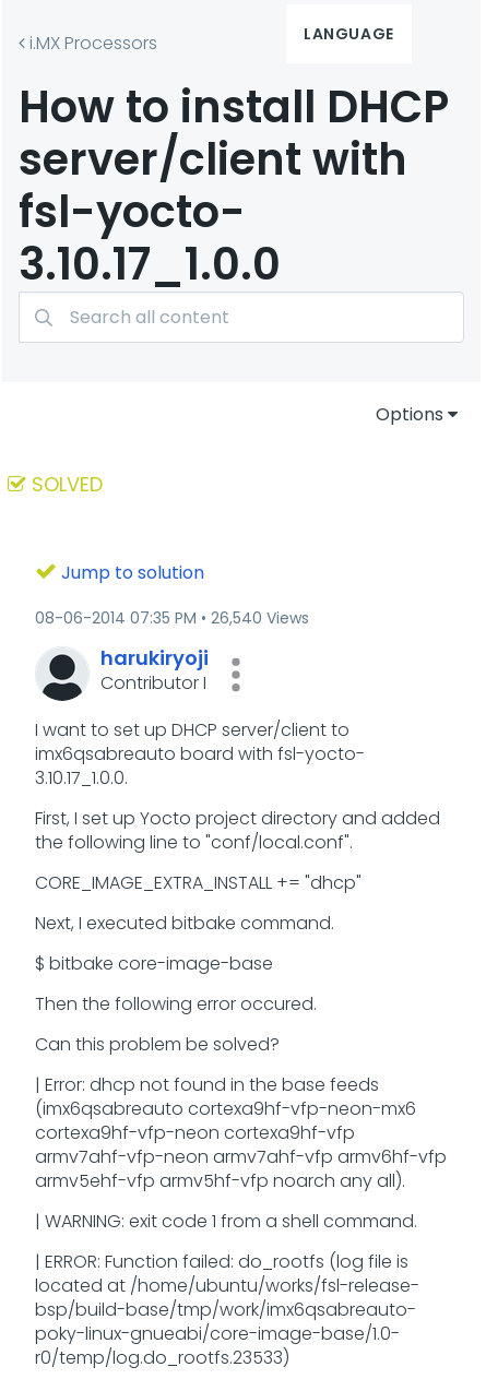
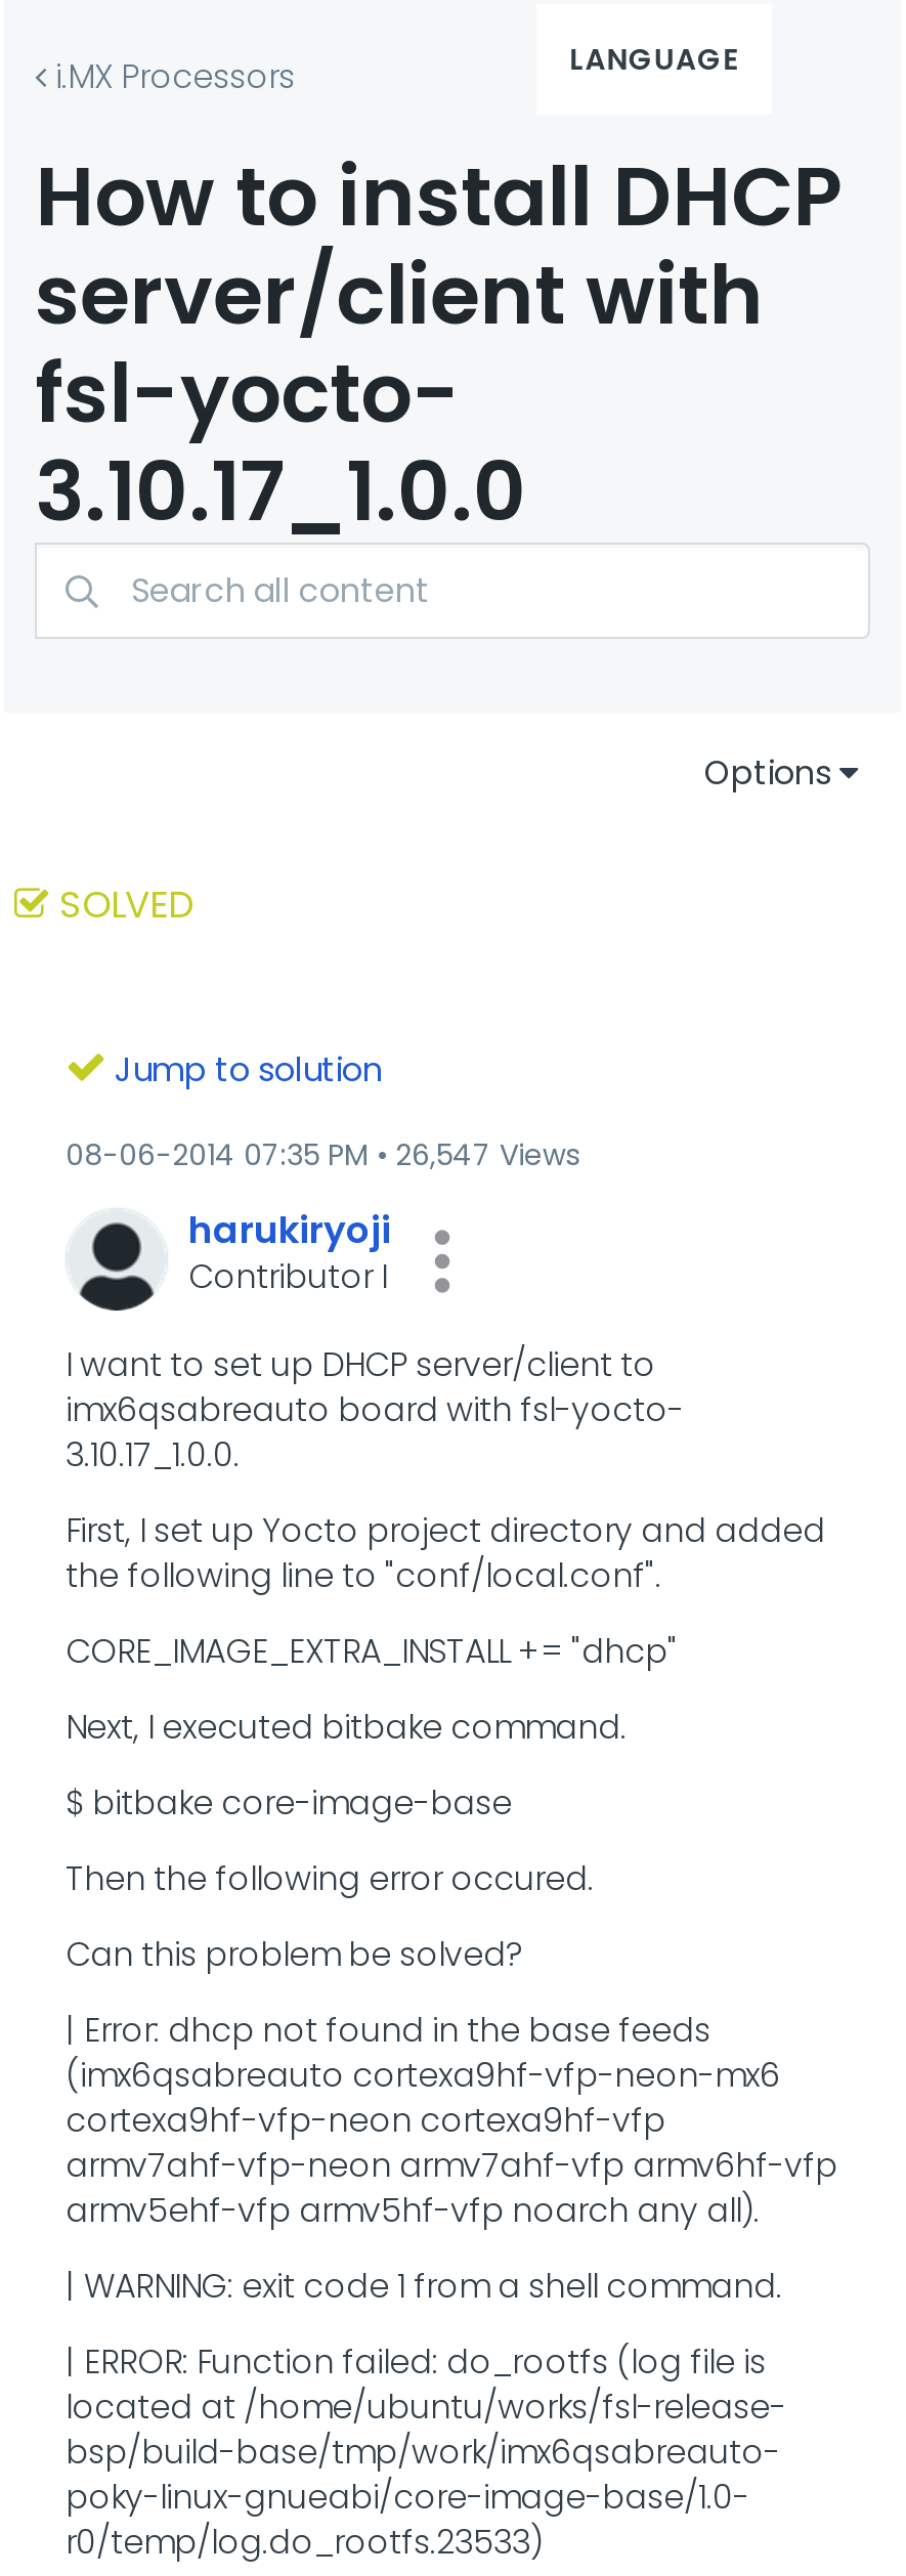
[35,607,309,629] 08-06-2014 07:35 PM 26,540 Views -> [66,1134,579,1175] 08-06-2014 07:35 PM 26,547 Views

